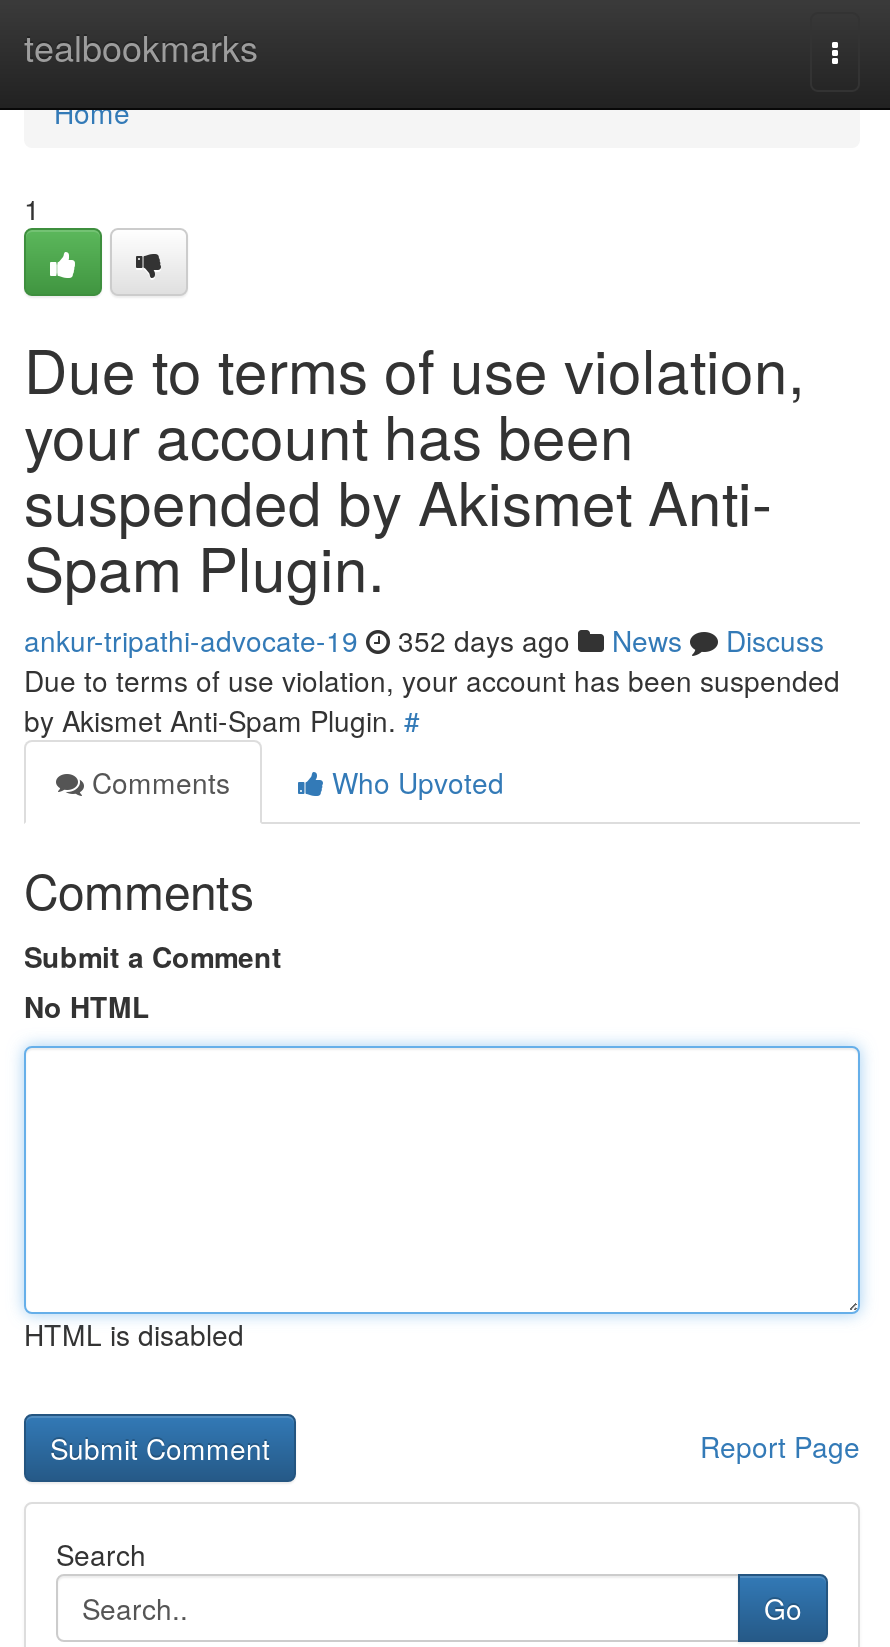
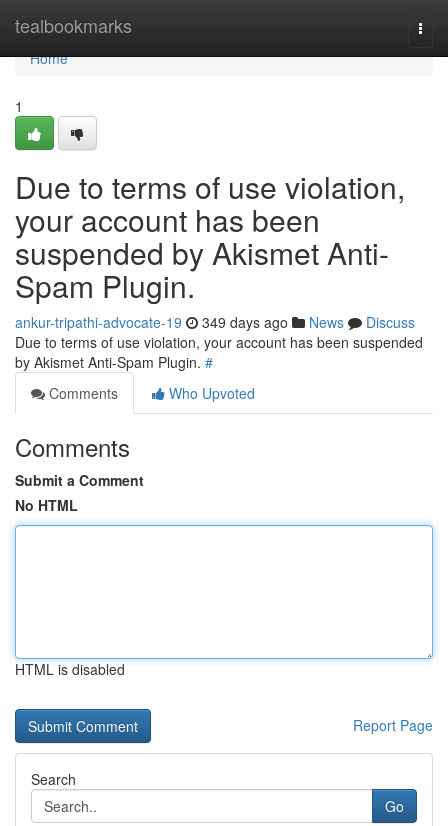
[24,620,824,660] ankur-tripathi-advocate-19 352 days ago News Discuss -> [15,312,415,332] ankur-tripathi-advocate-19 349 days ago News Discuss

